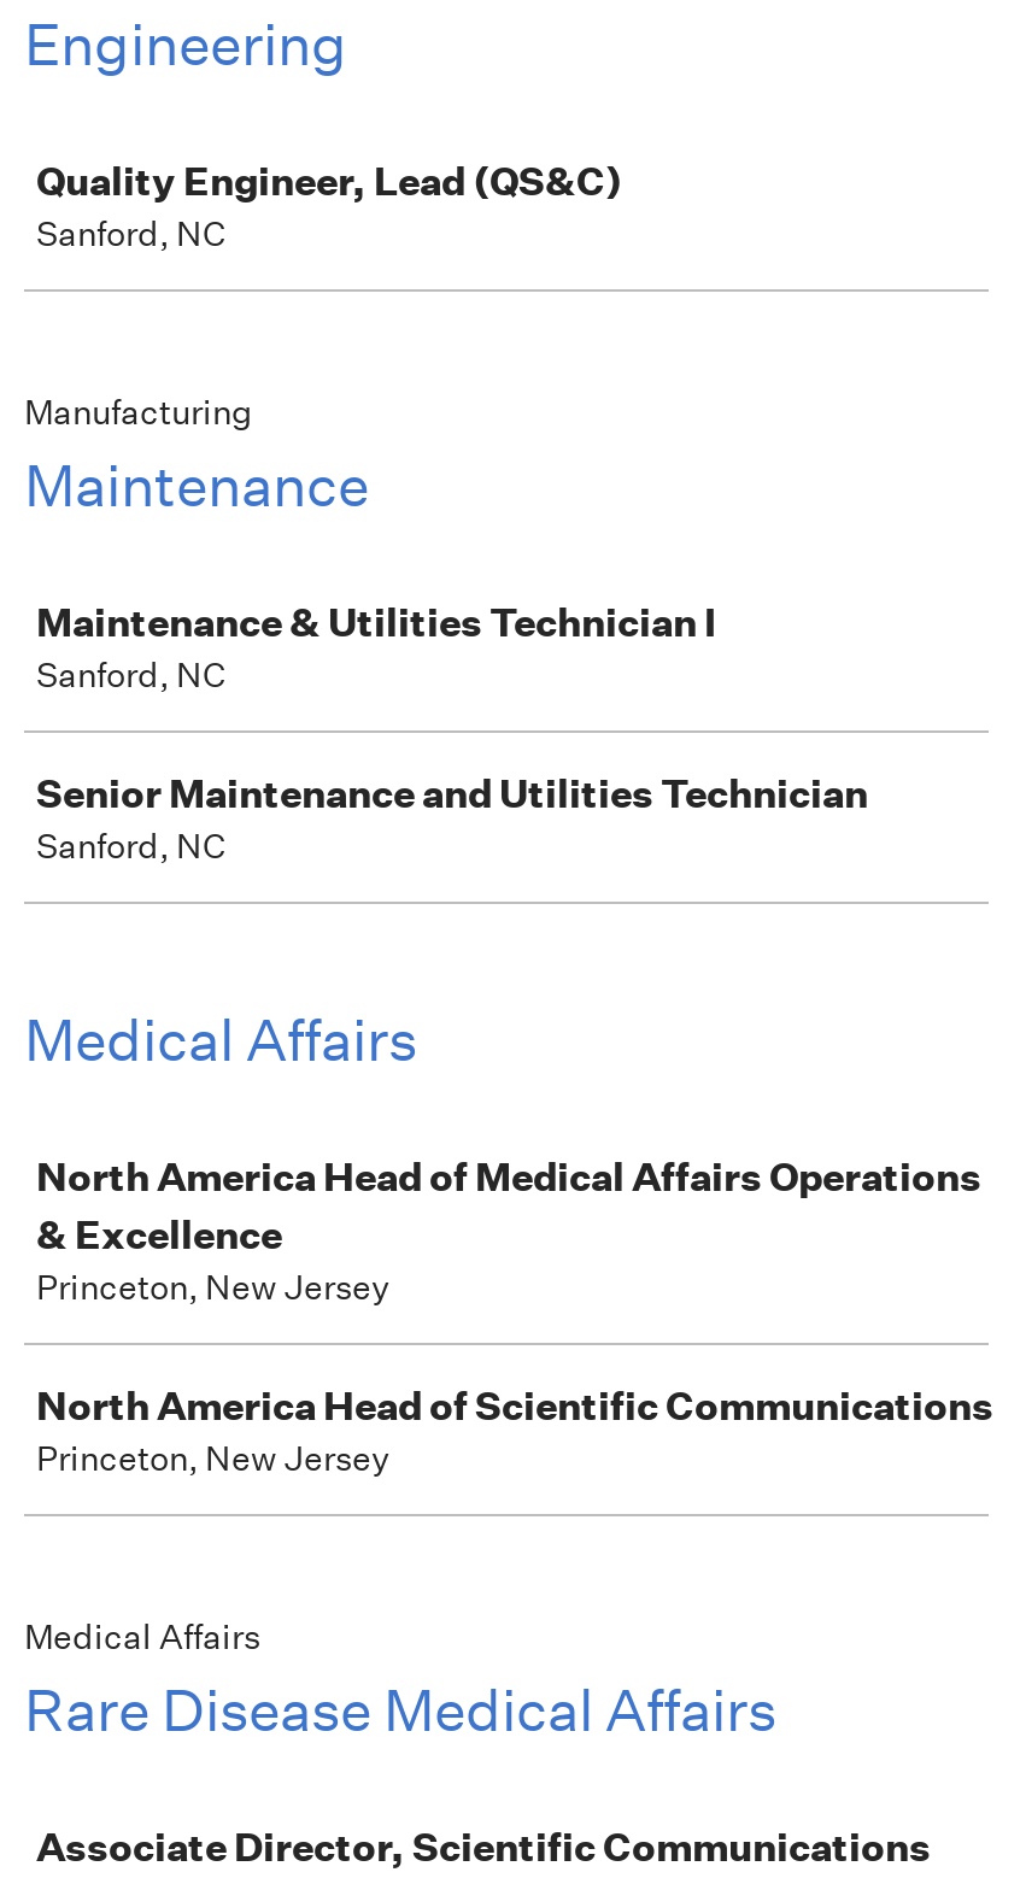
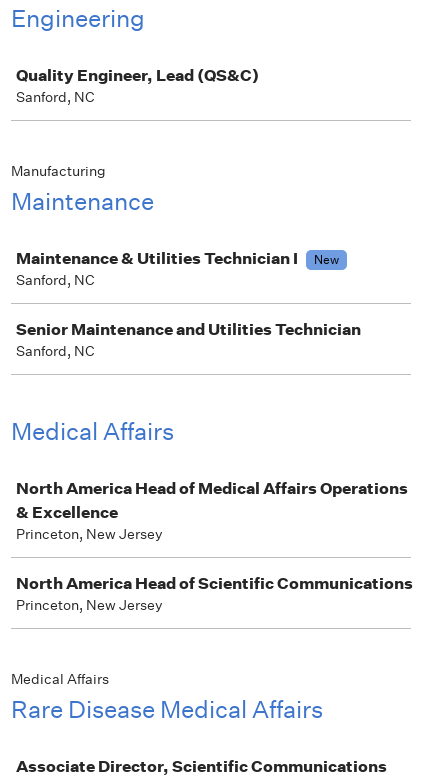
none -> [314,251,339,268] New

